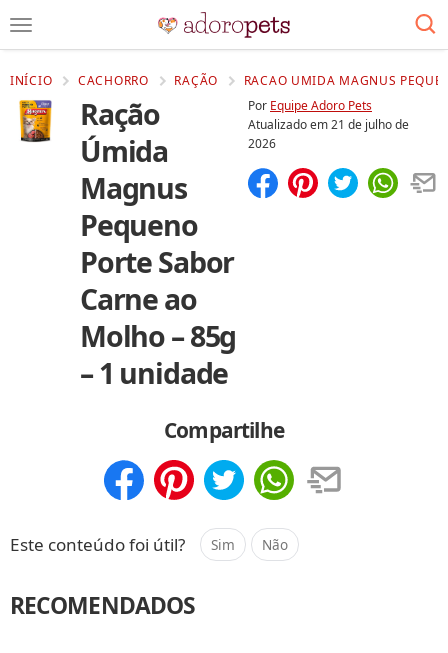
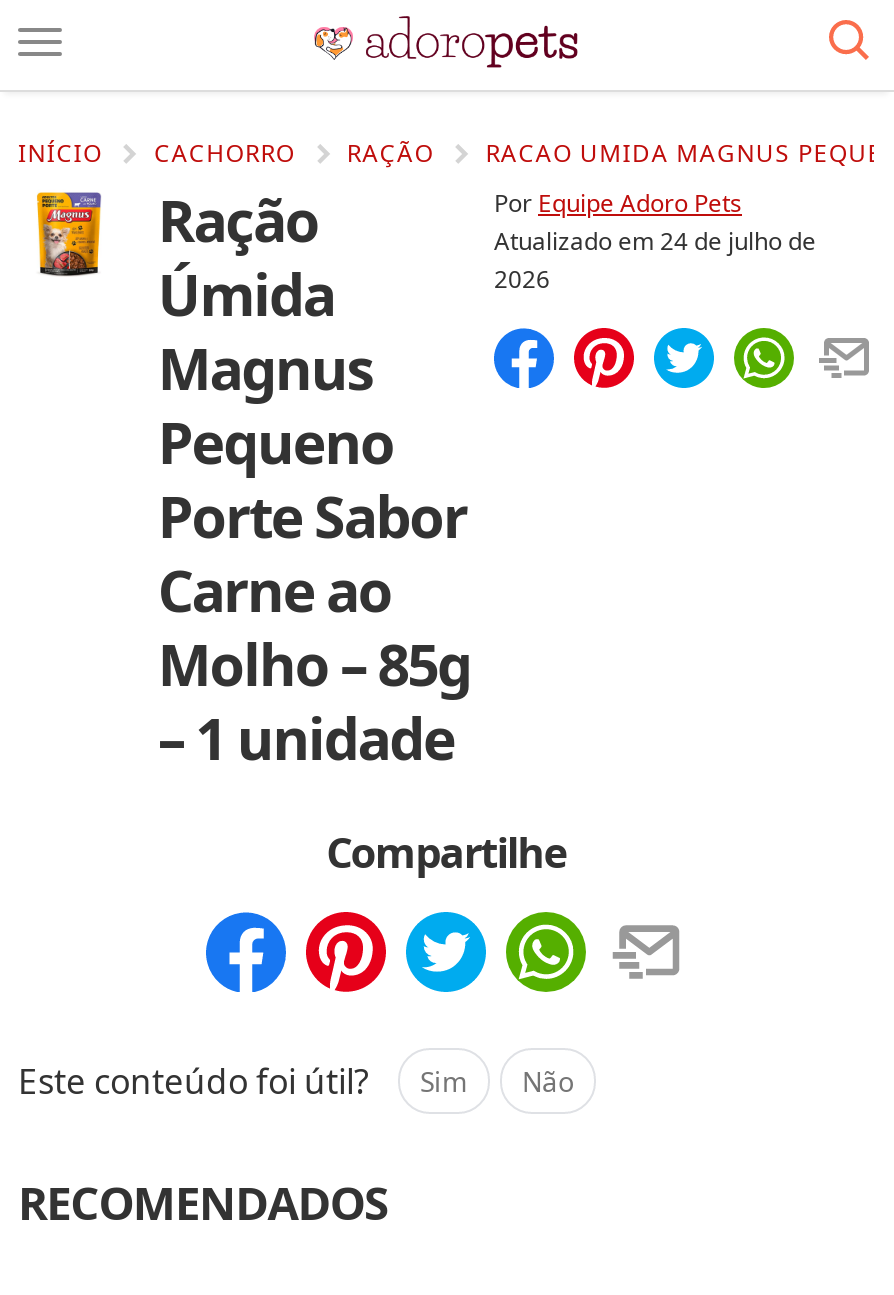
[248,116,409,133] Atualizado em 21 de julho de -> [494,224,816,258] Atualizado em 24 de julho de

